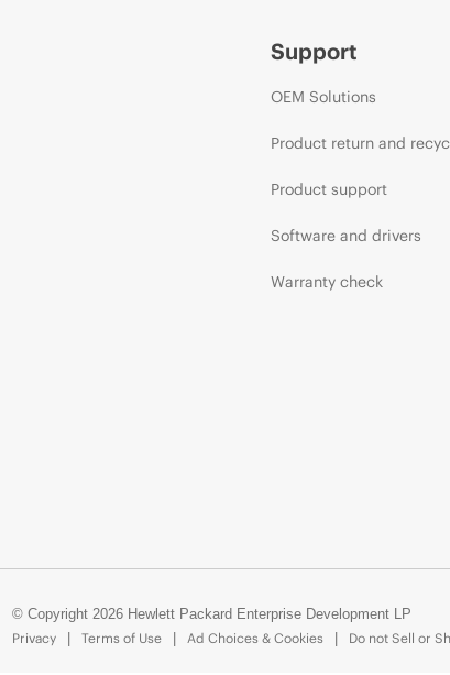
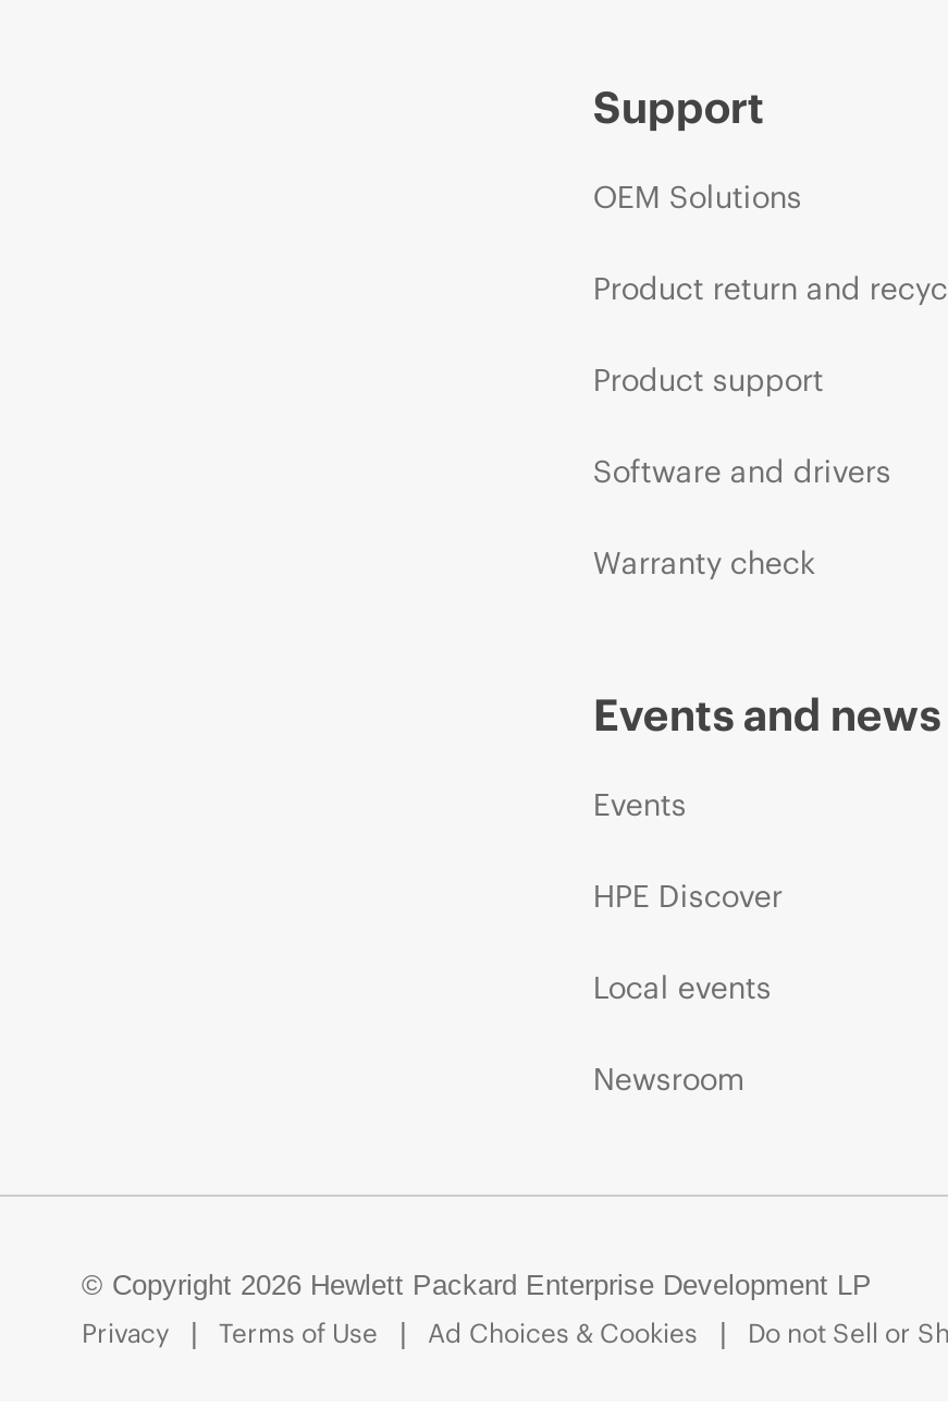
none -> [593,687,941,1099] Events and news | Events | HPE Discover | Local events | Newsroom

